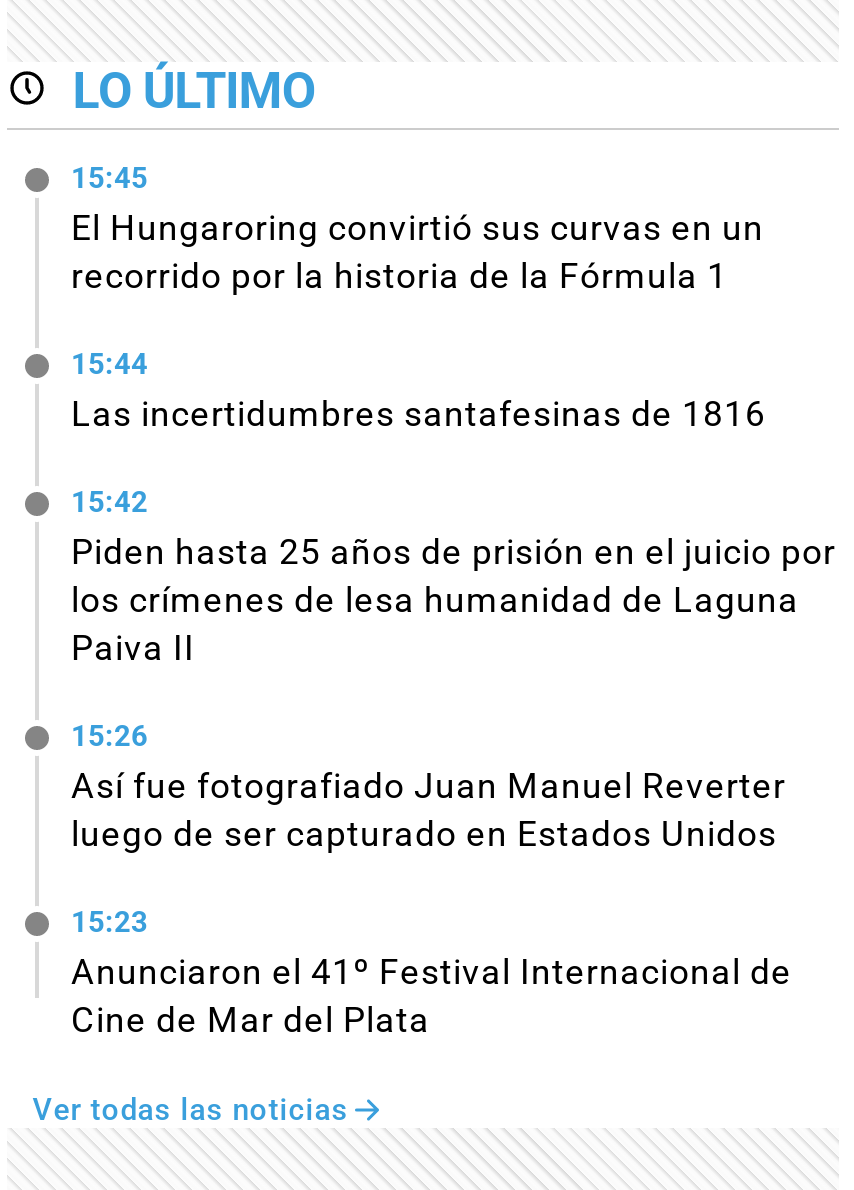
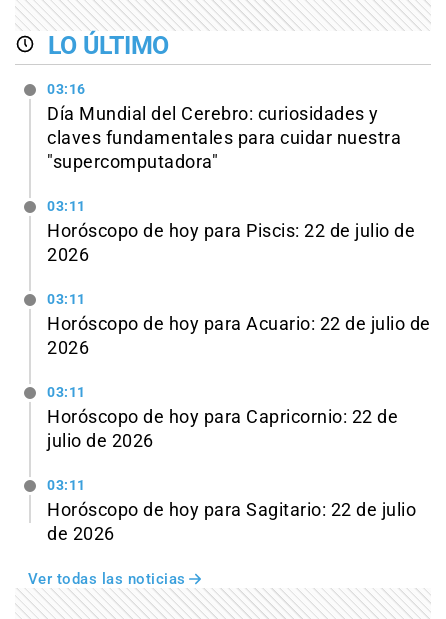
[71,163,764,297] 15:45 | El Hungaroring convirtió sus curvas en un | recorrido por la historia de la Fórmula 1 -> [47,81,401,172] 03:16 | Día Mundial del Cerebro: curiosidades y | claves fundamentales para cuidar nuestra | "supercomputadora"
[71,348,766,434] 15:44 | Las incertidumbres santafesinas de 1816 -> [47,198,415,265] 03:11 | Horóscopo de hoy para Piscis: 22 de julio de | 2026
[71,486,836,668] 15:42 | Piden hasta 25 años de prisión en el juicio por | los crímenes de lesa humanidad de Laguna | Paiva II -> [47,291,430,358] 03:11 | Horóscopo de hoy para Acuario: 22 de julio de | 2026
[71,719,786,853] 15:26 | Así fue fotografiado Juan Manuel Reverter | luego de ser capturado en Estados Unidos -> [47,384,398,451] 03:11 | Horóscopo de hoy para Capricornio: 22 de | julio de 2026
[71,905,792,1039] 15:23 | Anunciaron el 41º Festival Internacional de | Cine de Mar del Plata -> [47,476,416,543] 03:11 | Horóscopo de hoy para Sagitario: 22 de julio | de 2026

